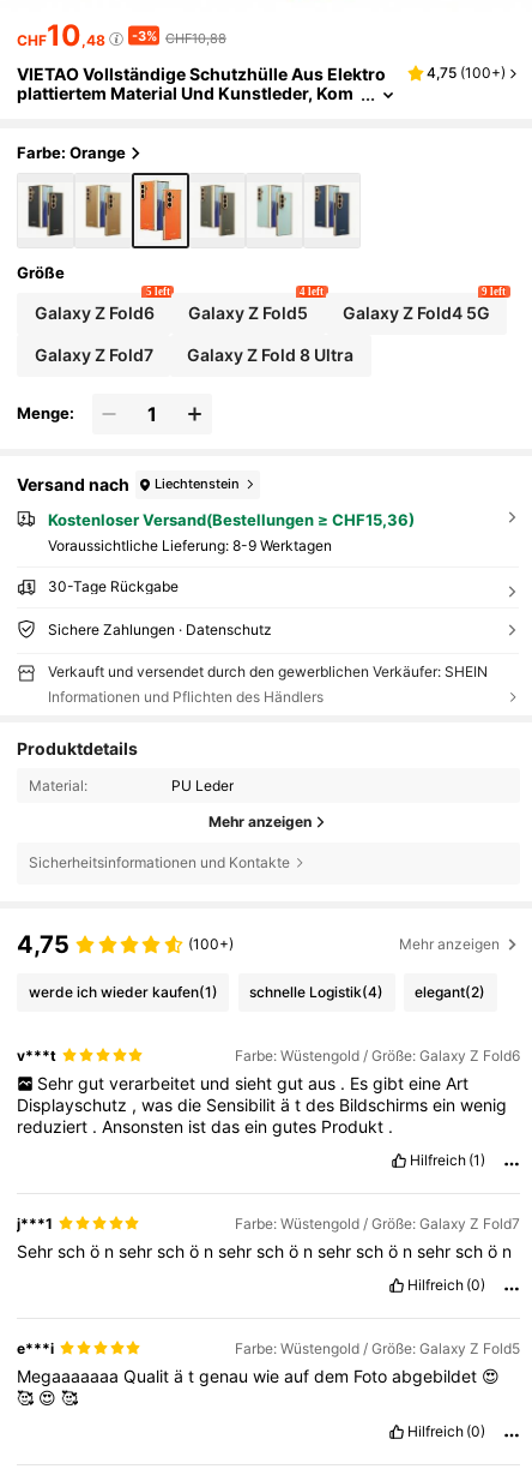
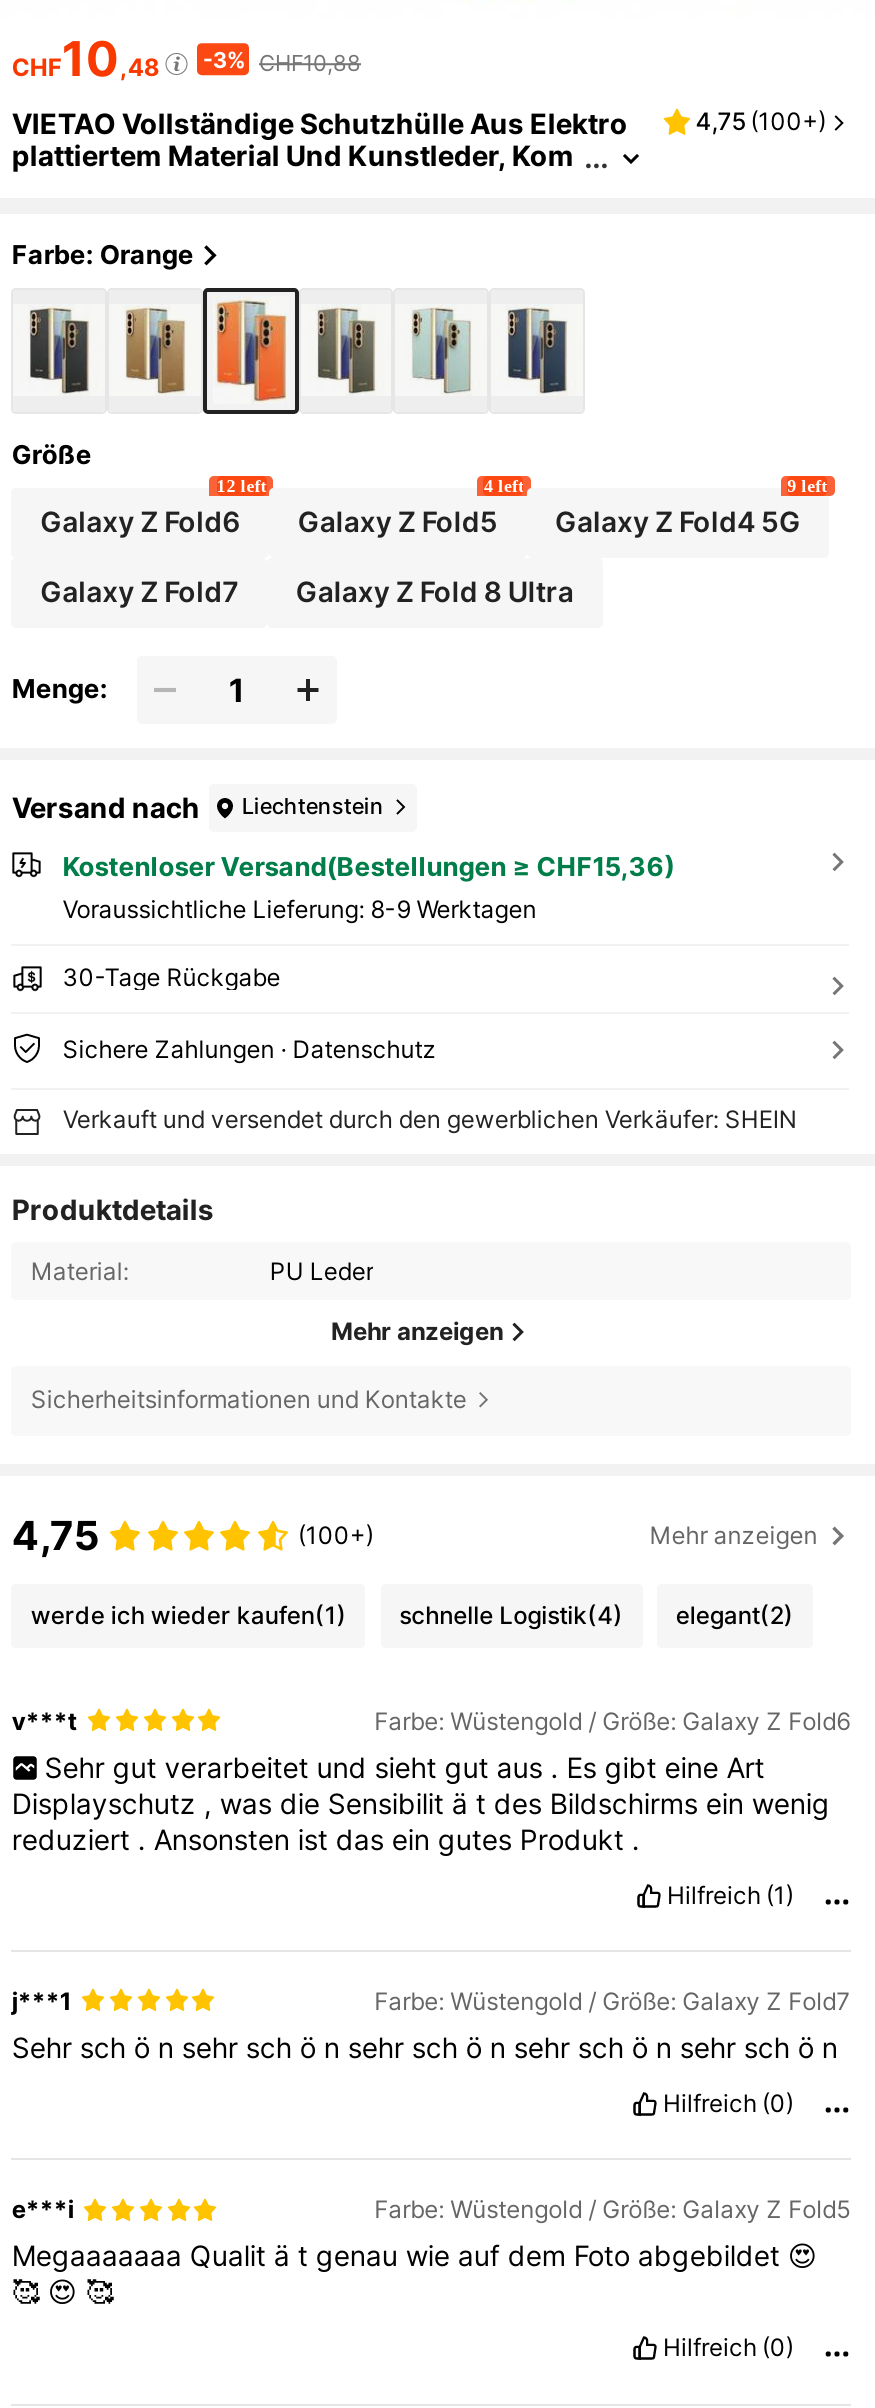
[146,285,170,297] 5 left -> [217,475,267,495] 12 left
[48,687,323,705] Informationen und Pflichten des Händlers -> none

